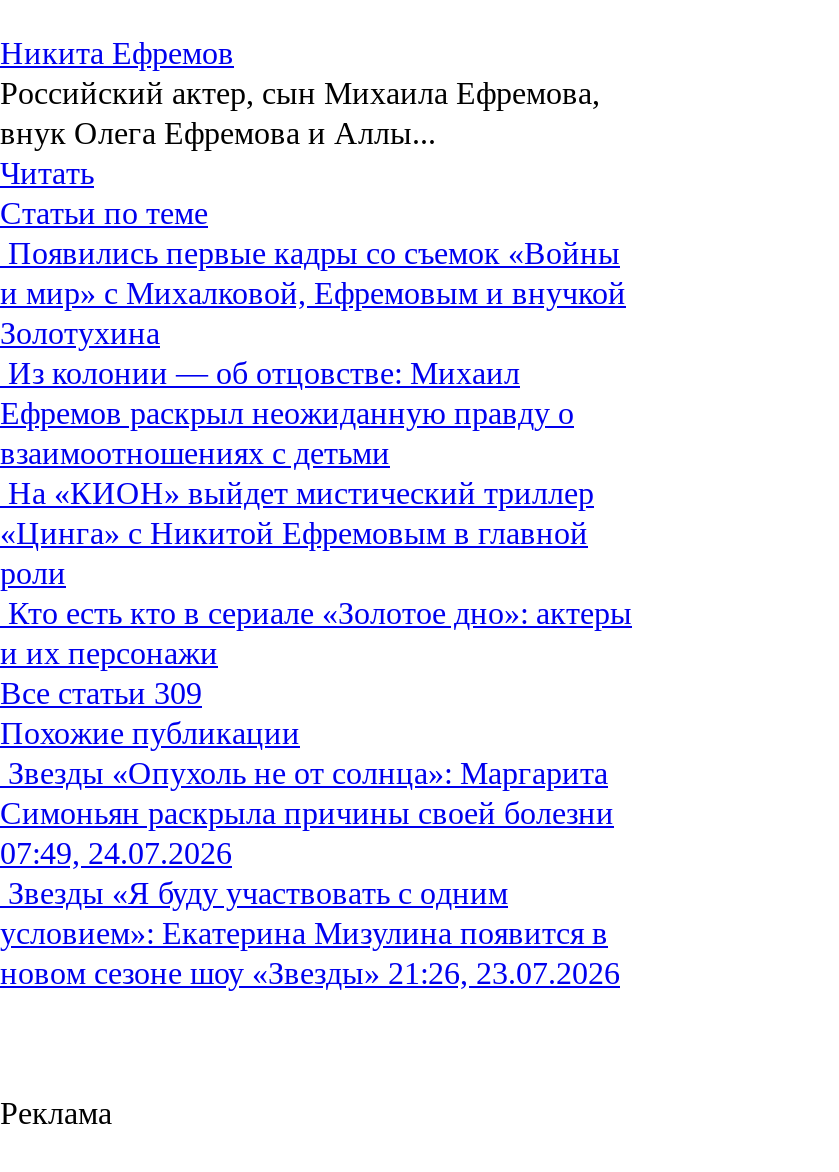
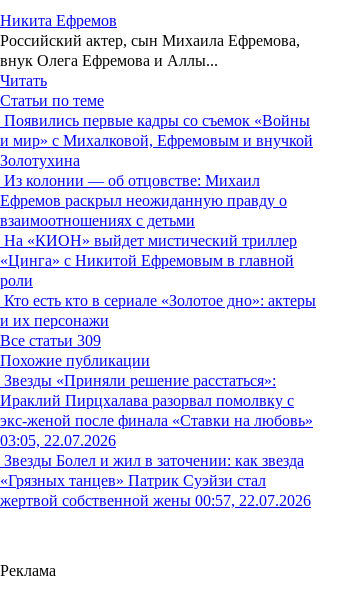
[0,757,620,991] Звезды «Опухоль не от солнца»: Маргарита | Симоньян раскрыла причины своей болезни | 07:49, 24.07.2026 | Звезды «Я буду участвовать с одним | условием»: Екатерина Мизулина появится в | новом сезоне шоу «Звезды» 21:26, 23.07.2026 -> [0,372,313,509] Звезды «Приняли решение расстаться»: | Ираклий Пирцхалава разорвал помолвку с | экс-женой после финала «Ставки на любовь» | 03:05, 22.07.2026 | Звезды Болел и жил в заточении: как звезда | «Грязных танцев» Патрик Суэйзи стал | жертвой собственной жены 00:57, 22.07.2026

